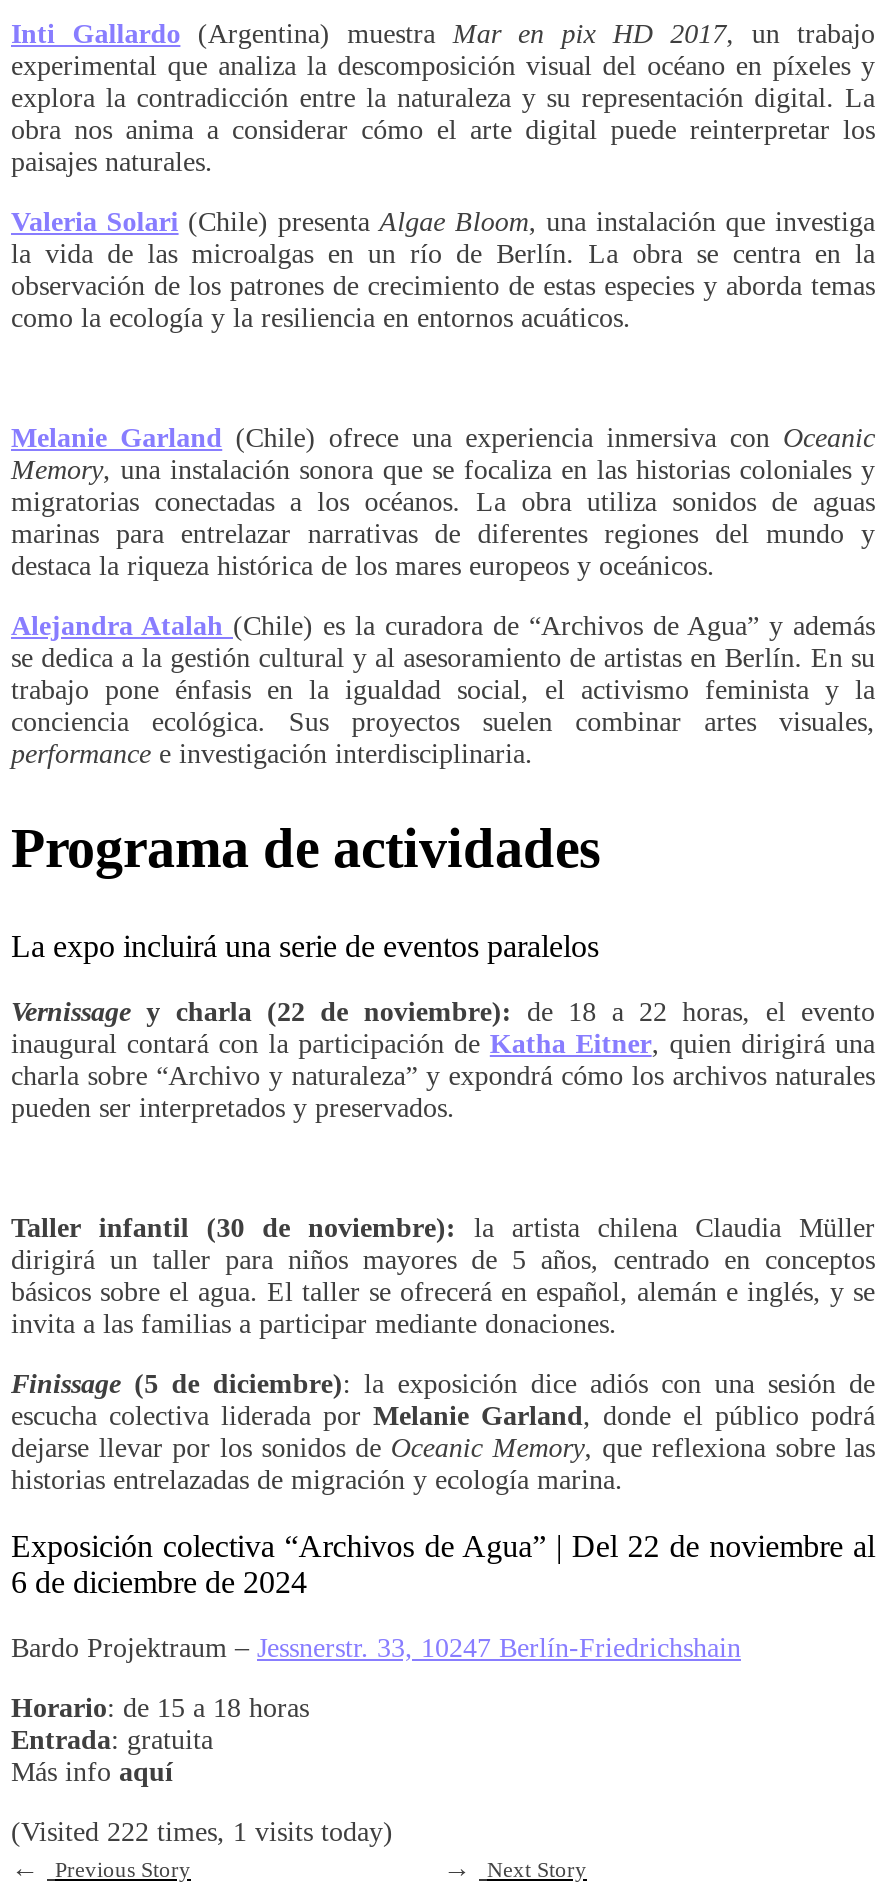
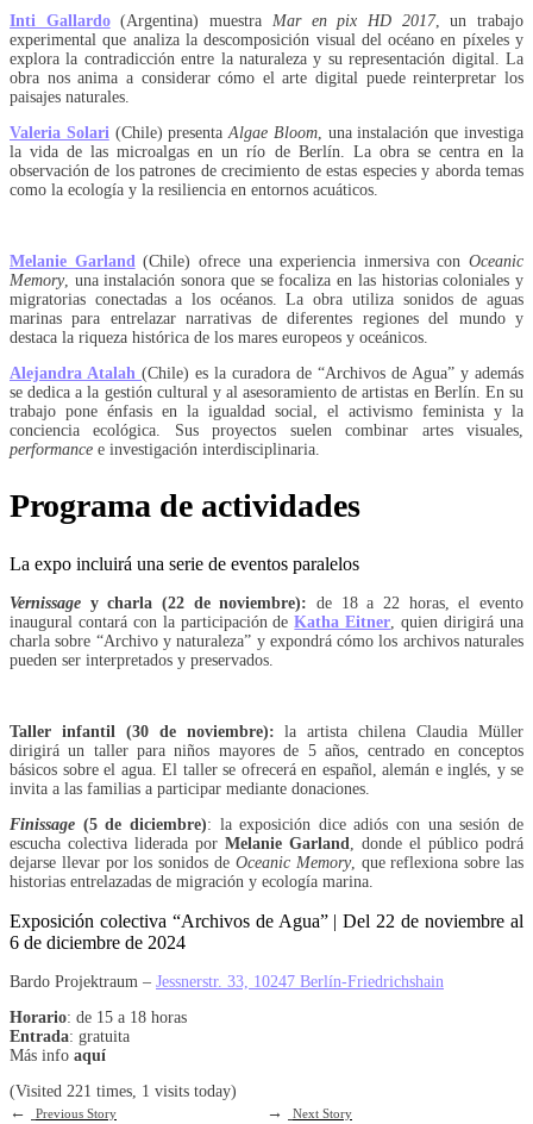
[11,1816,393,1846] (Visited 222 times, 1 visits today) -> [10,1082,237,1100] (Visited 221 times, 1 visits today)

